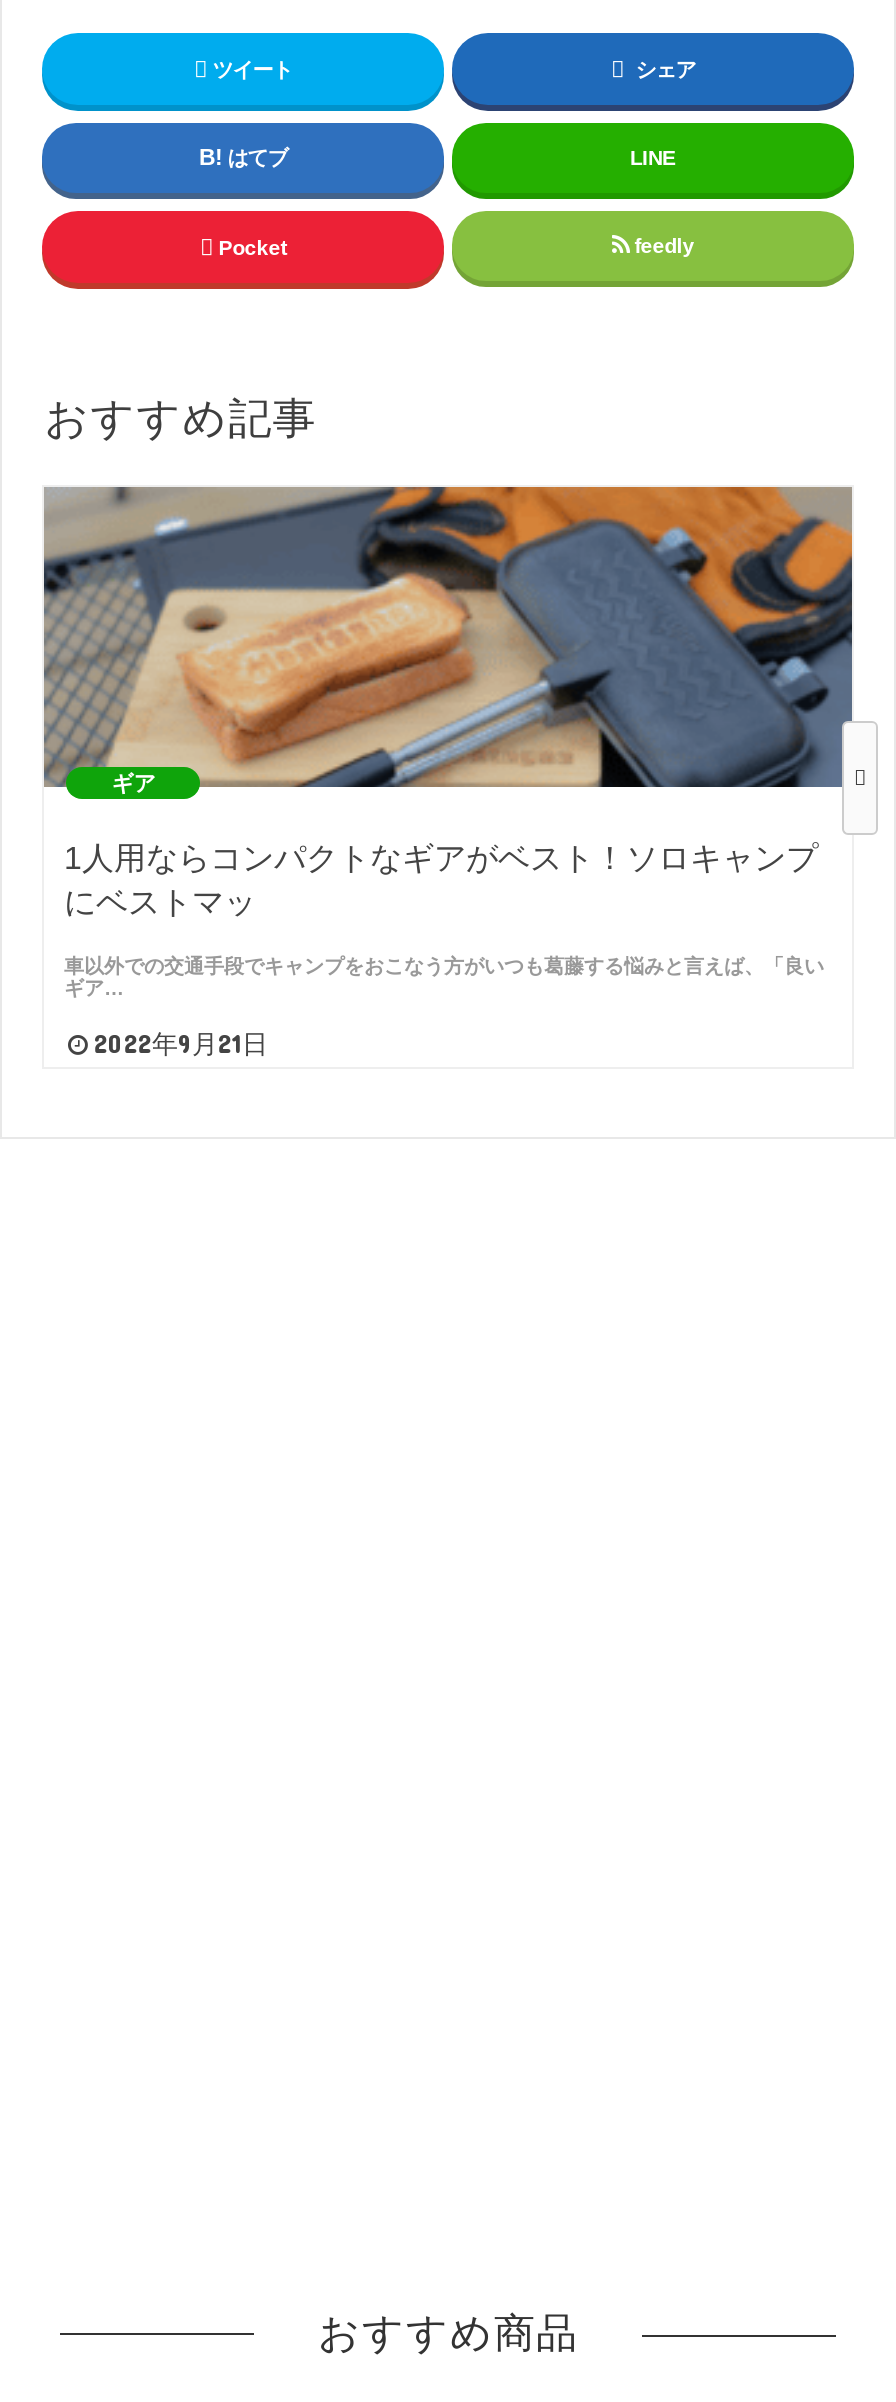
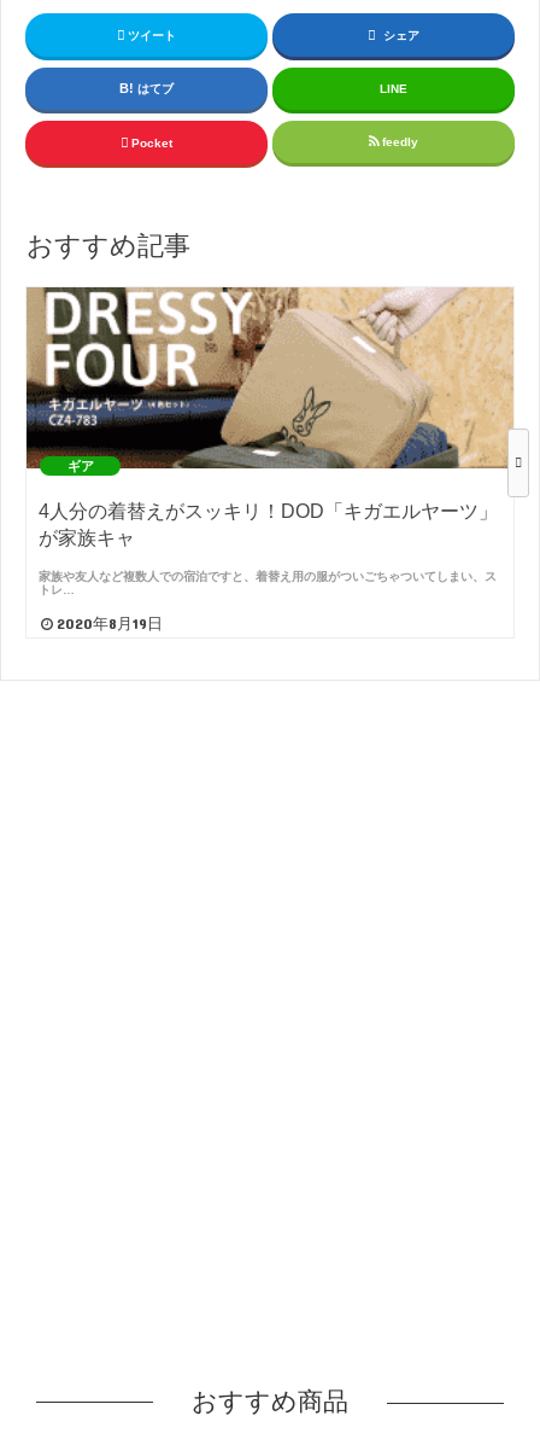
[42,485,854,919] [image] | 1人用ならコンパクトなギアがベスト！ソロキャンプ | にベストマッ -> [27,287,513,548] [image] | 4人分の着替えがスッキリ！DOD「キガエルヤーツ」 | が家族キャ
[64,955,824,999] 車以外での交通手段でキャンプをおこなう方がいつも葛藤する悩みと言えば、「良い | ギア… -> [39,570,497,596] 家族や友人など複数人での宿泊ですと、着替え用の服がついごちゃついてしまい、ス | トレ…
[94,1027,268,1059] 2022年9月21日 -> [57,613,163,632] 2020年8月19日

